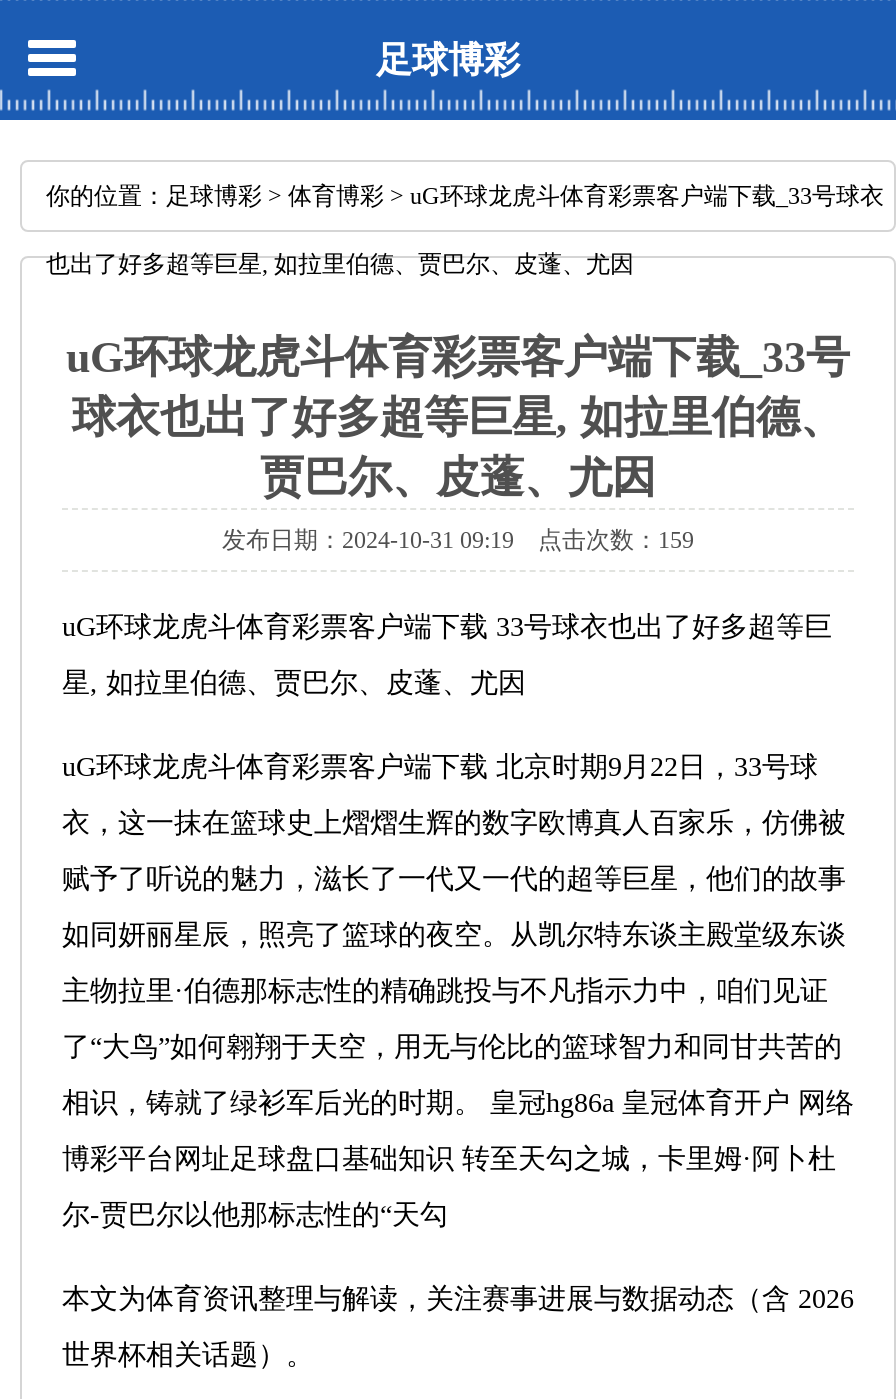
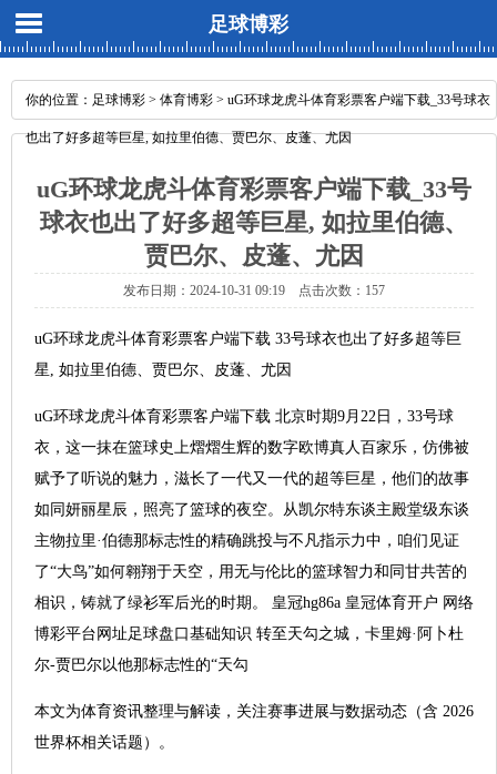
[222,526,694,554] 发布日期：2024-10-31 09:19 点击次数：159 -> [123,283,385,298] 发布日期：2024-10-31 09:19 点击次数：157

